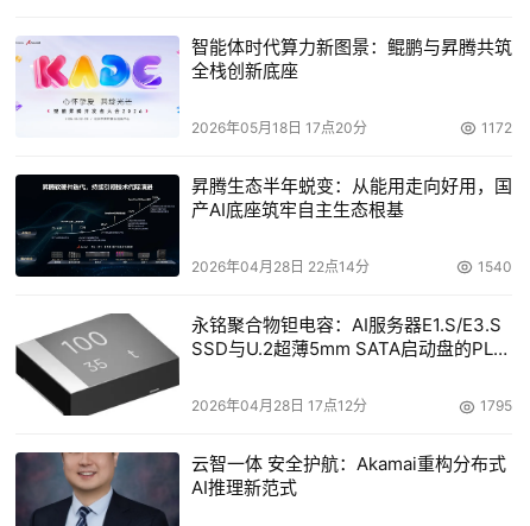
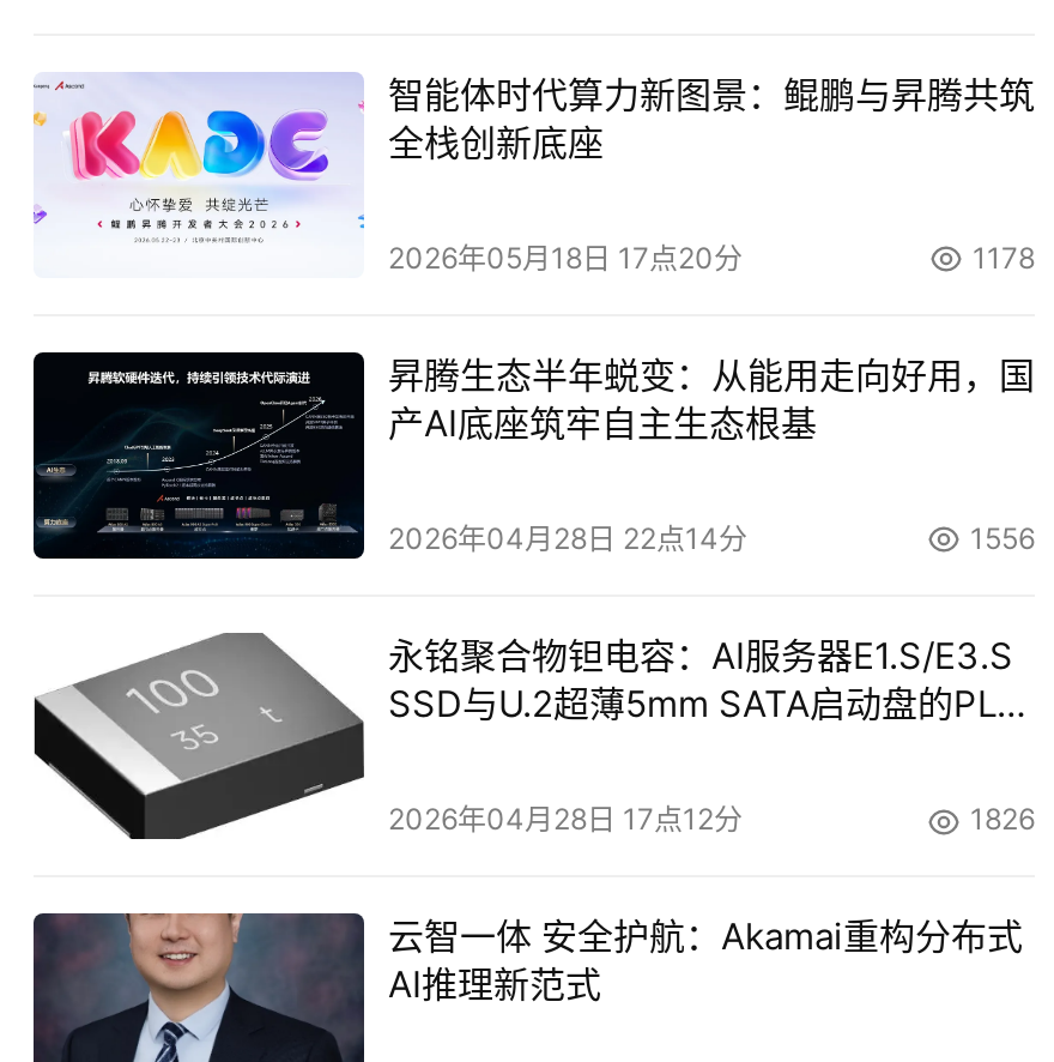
[481,119,512,137] 1172 -> [973,240,1035,276] 1178
[478,258,512,276] 1540 -> [970,521,1035,557] 1556
[480,397,512,415] 1795 -> [970,802,1035,838] 1826

